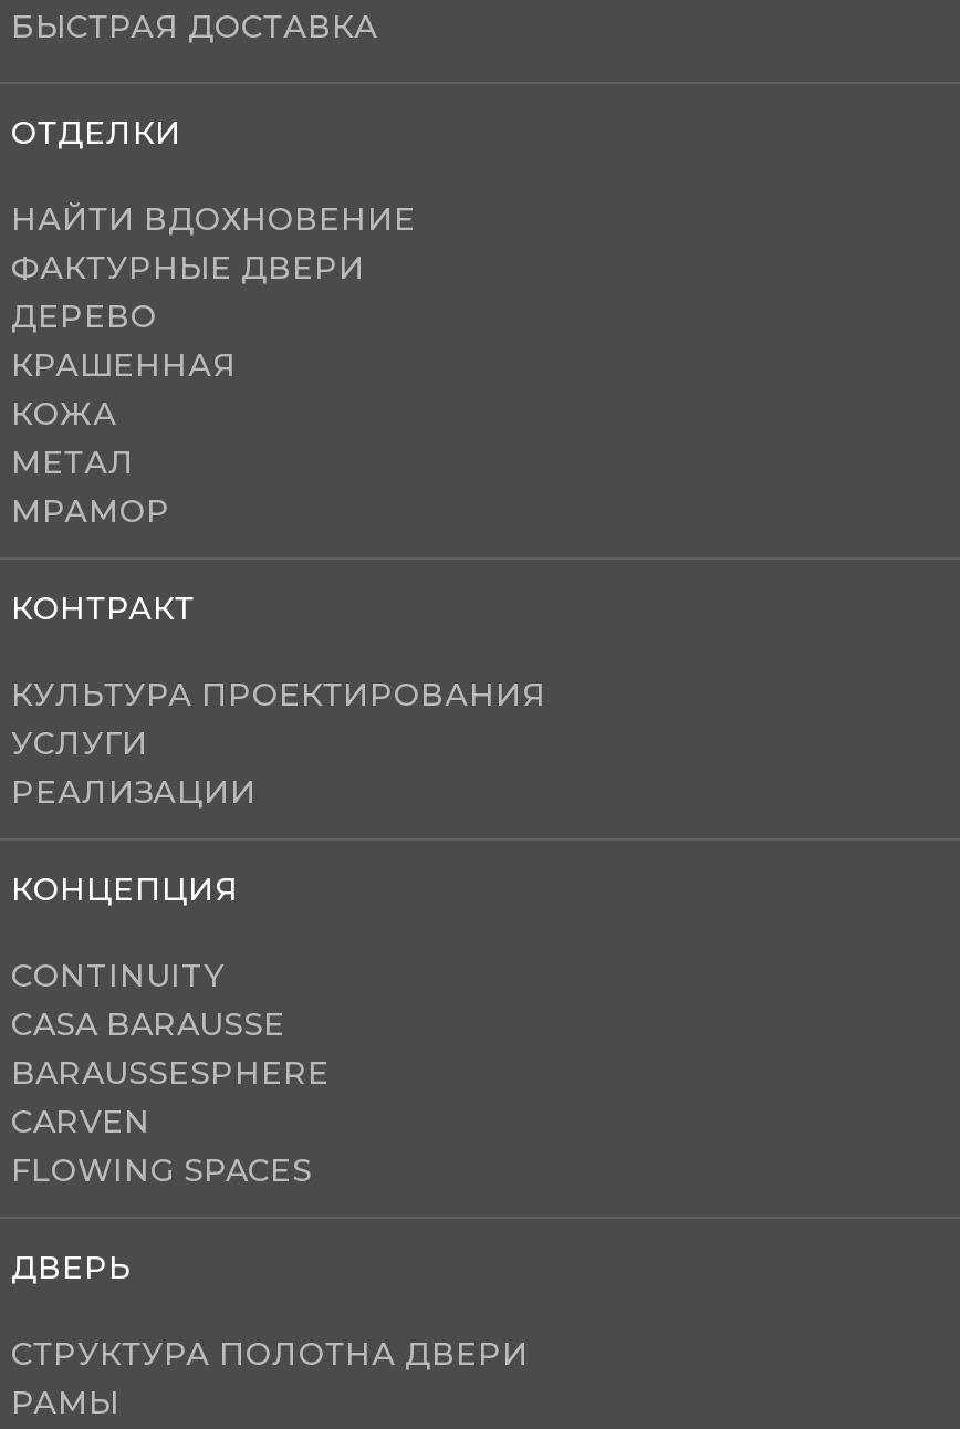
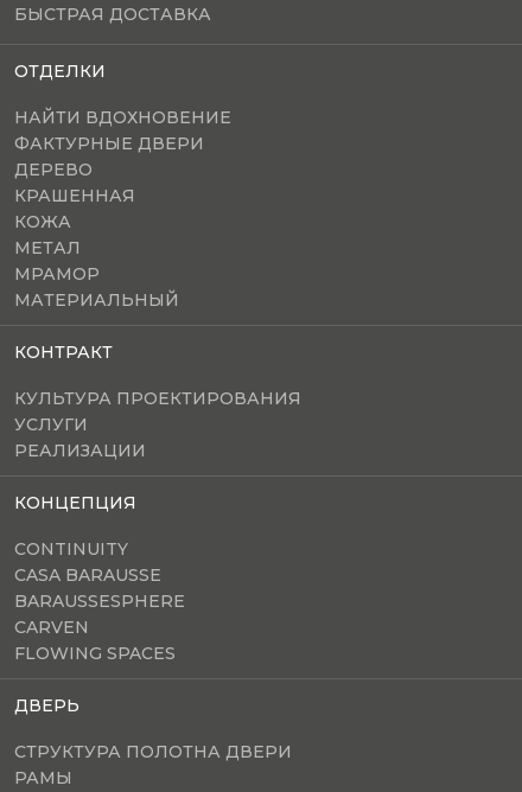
none -> [14,289,179,311] МАТЕРИАЛЬНЫЙ

